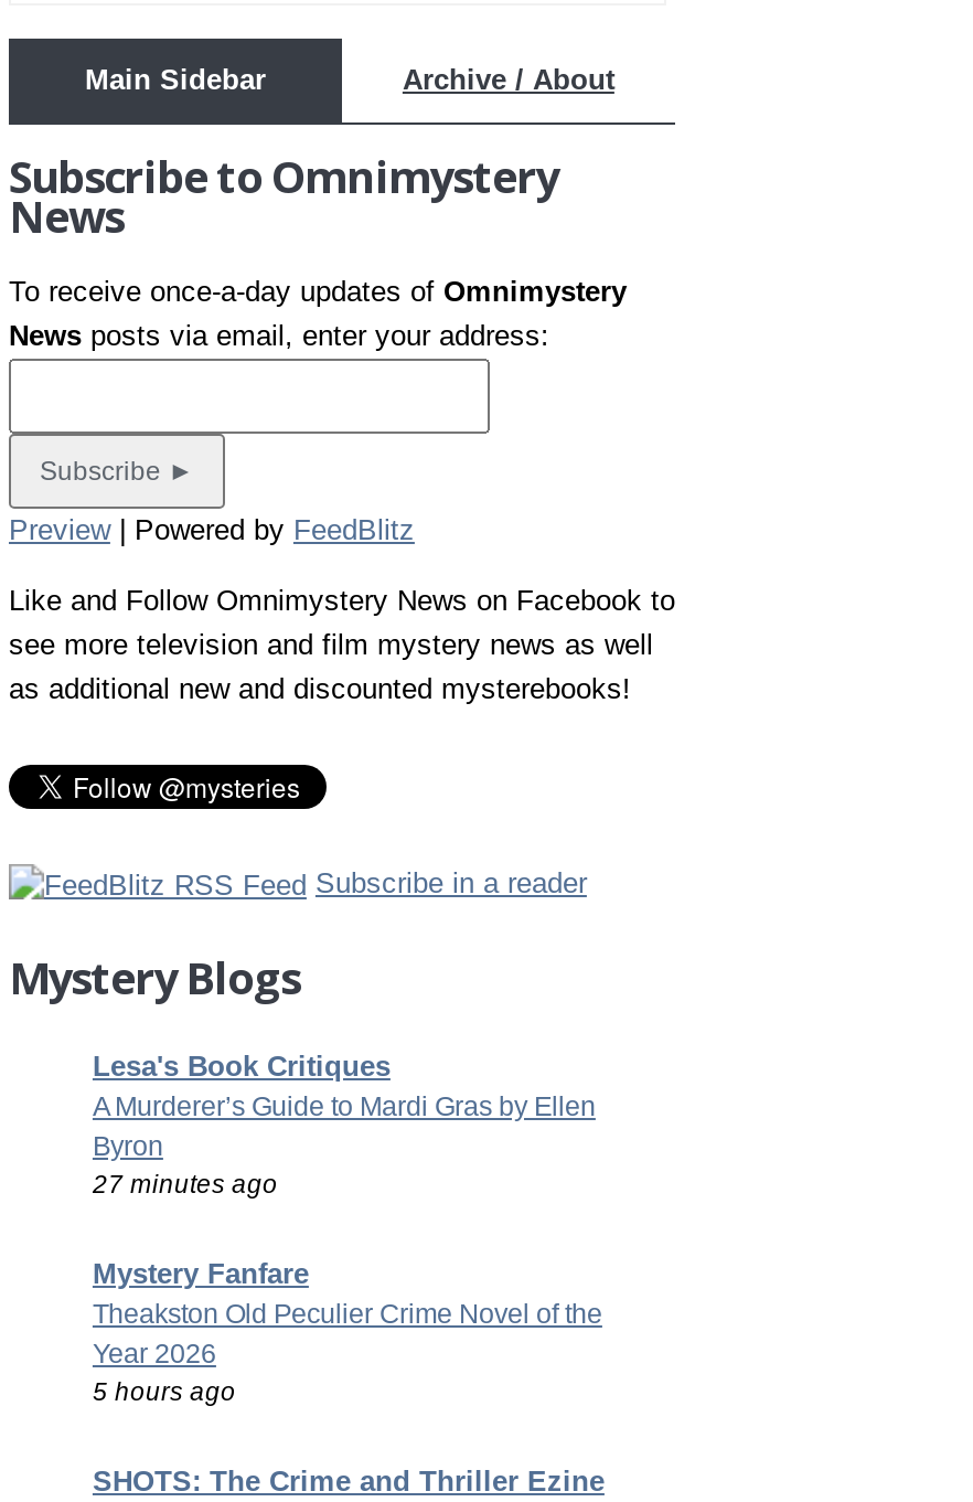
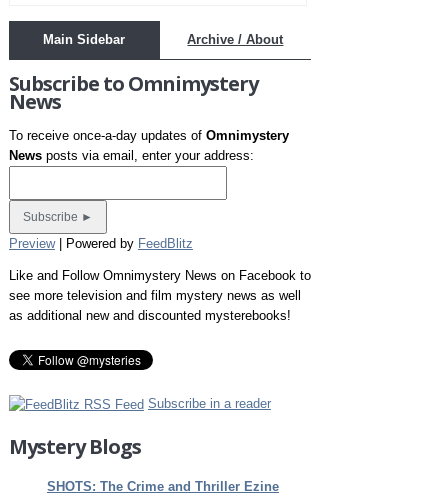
[93,1049,602,1404] Lesa's Book Critiques | A Murderer’s Guide to Mardi Gras by Ellen | Byron | 27 minutes ago | Mystery Fanfare | Theakston Old Peculier Crime Novel of the | Year 2026 | 5 hours ago -> none

